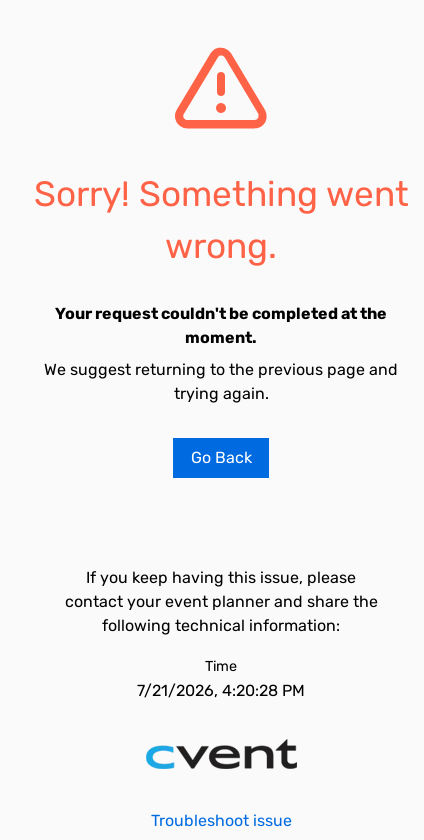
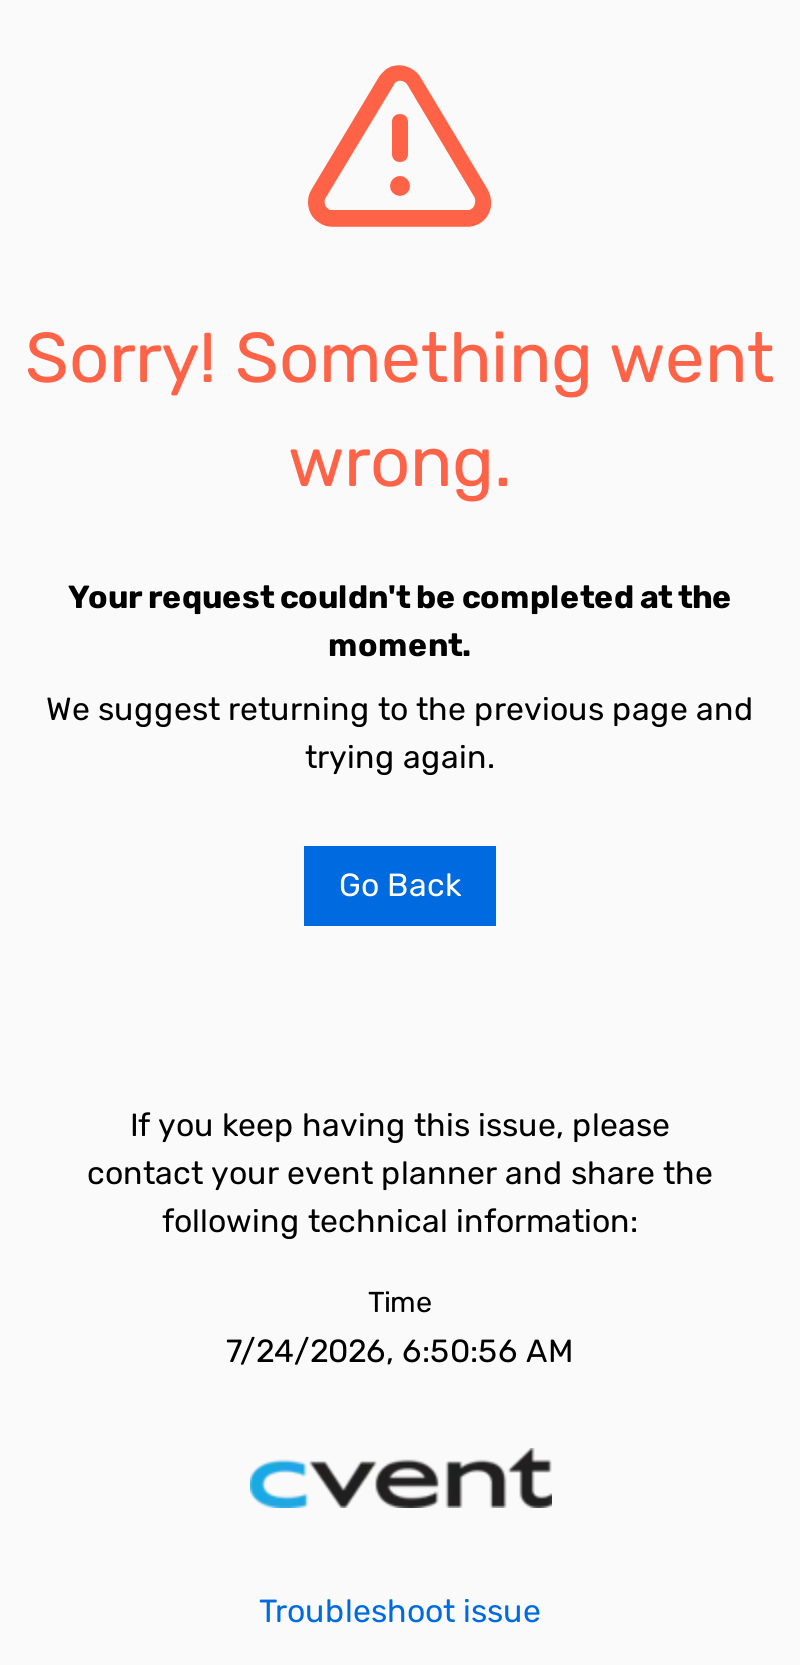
[137,681,305,700] 7/21/2026, 4:20:28 PM -> [226,1332,574,1370] 7/24/2026, 6:50:56 AM

